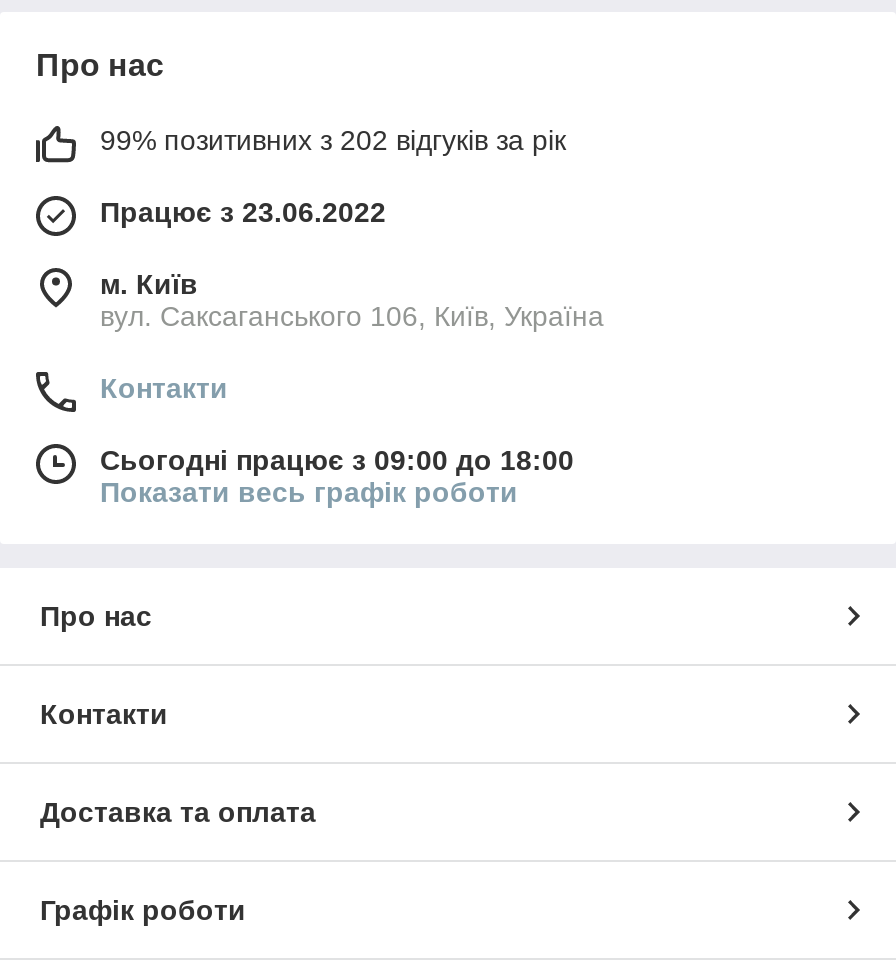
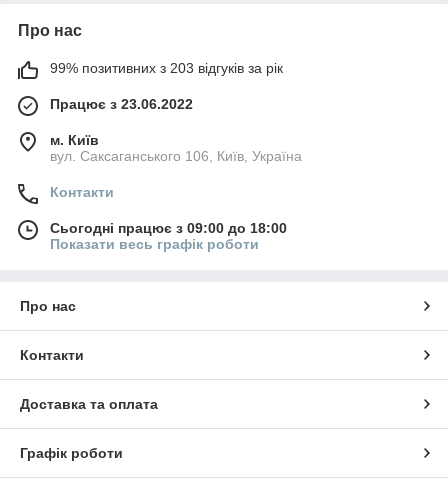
[100,125,566,157] 99% позитивних з 202 відгуків за рік -> [50,60,283,76] 99% позитивних з 203 відгуків за рік

